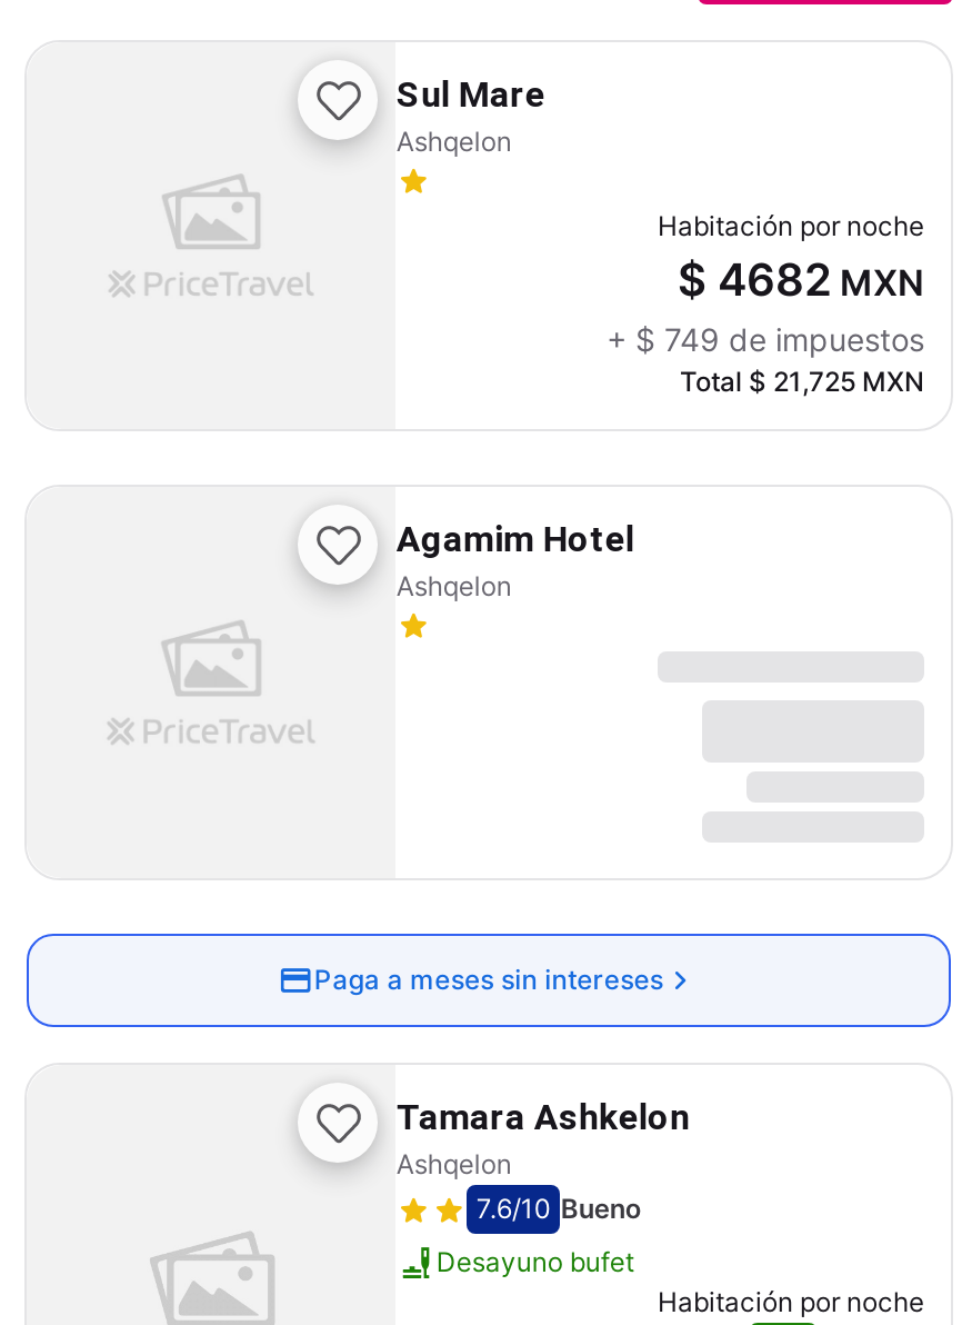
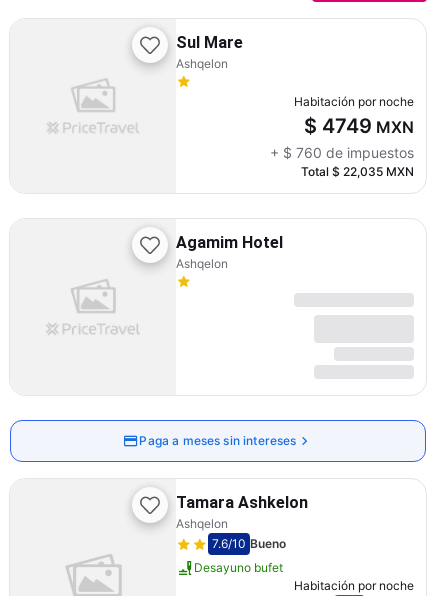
[678,254,924,307] $ 4682 MXN -> [304,114,414,138] $ 4749 MXN
[607,321,924,358] + $ 749 de impuestos -> [270,144,414,161] + $ 760 de impuestos
[680,365,924,398] Total $ 21,725 MXN -> [301,164,414,179] Total $ 22,035 MXN

